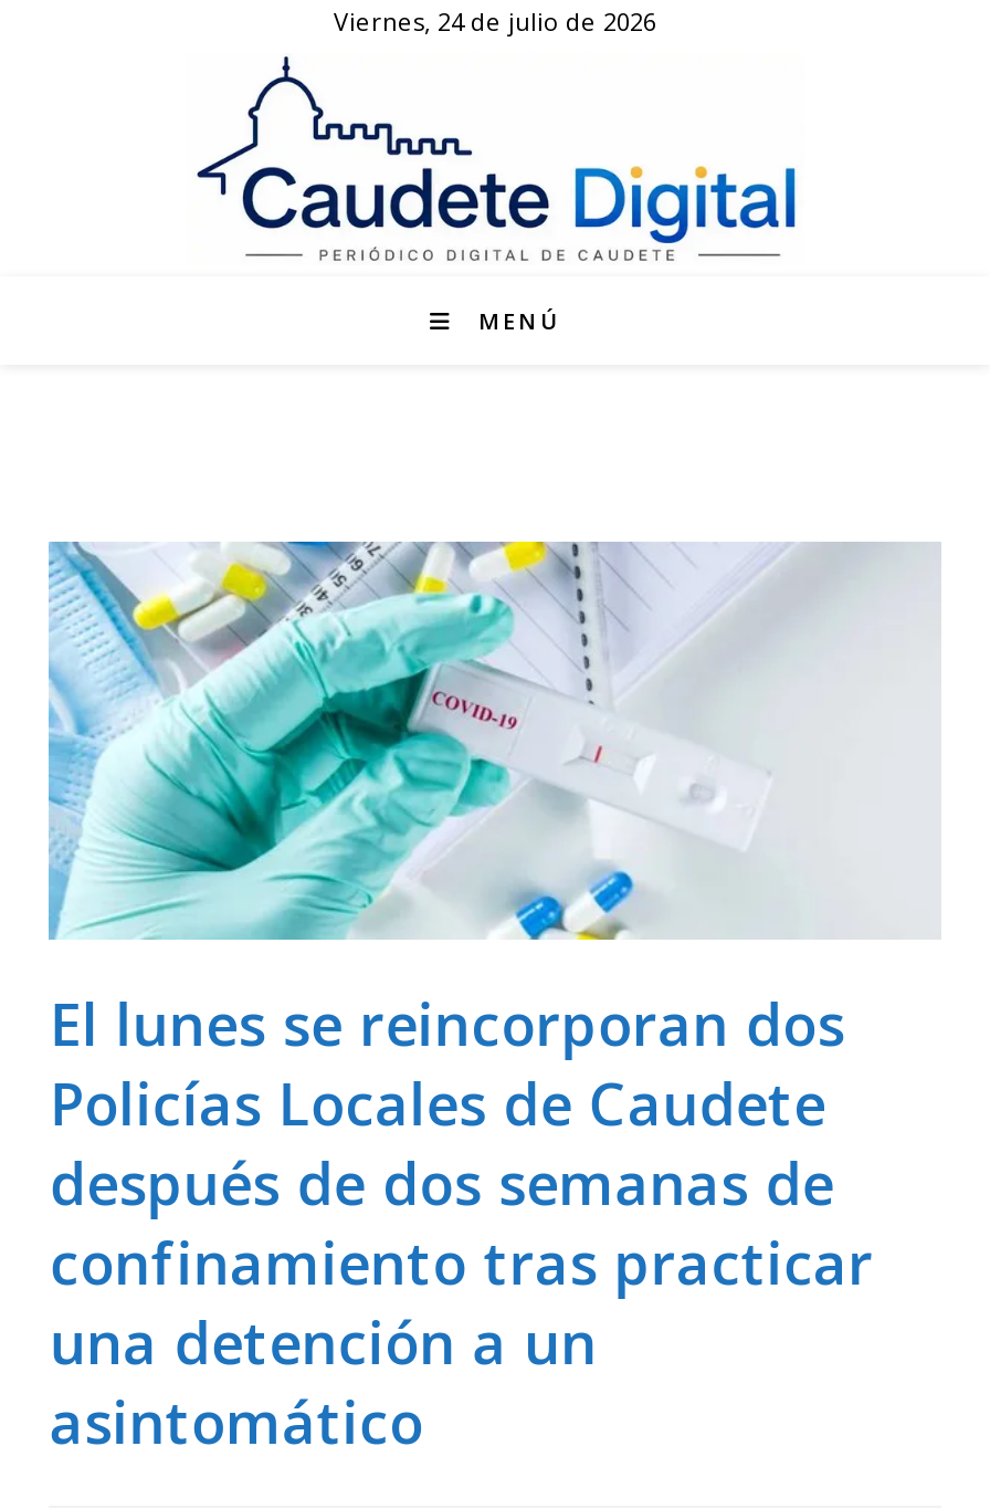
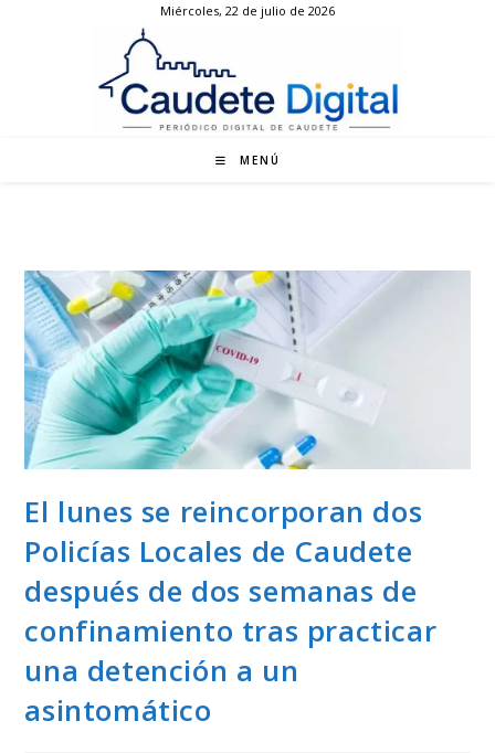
[334,4,656,38] Viernes, 24 de julio de 2026 -> [160,2,335,19] Miércoles, 22 de julio de 2026

